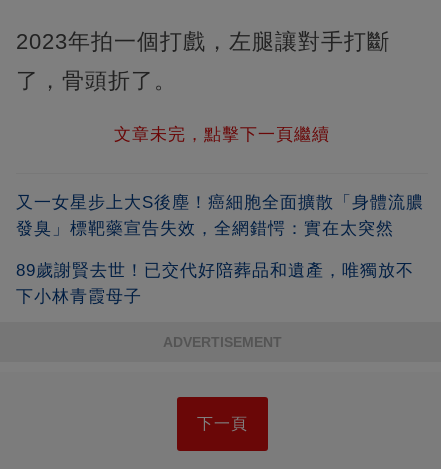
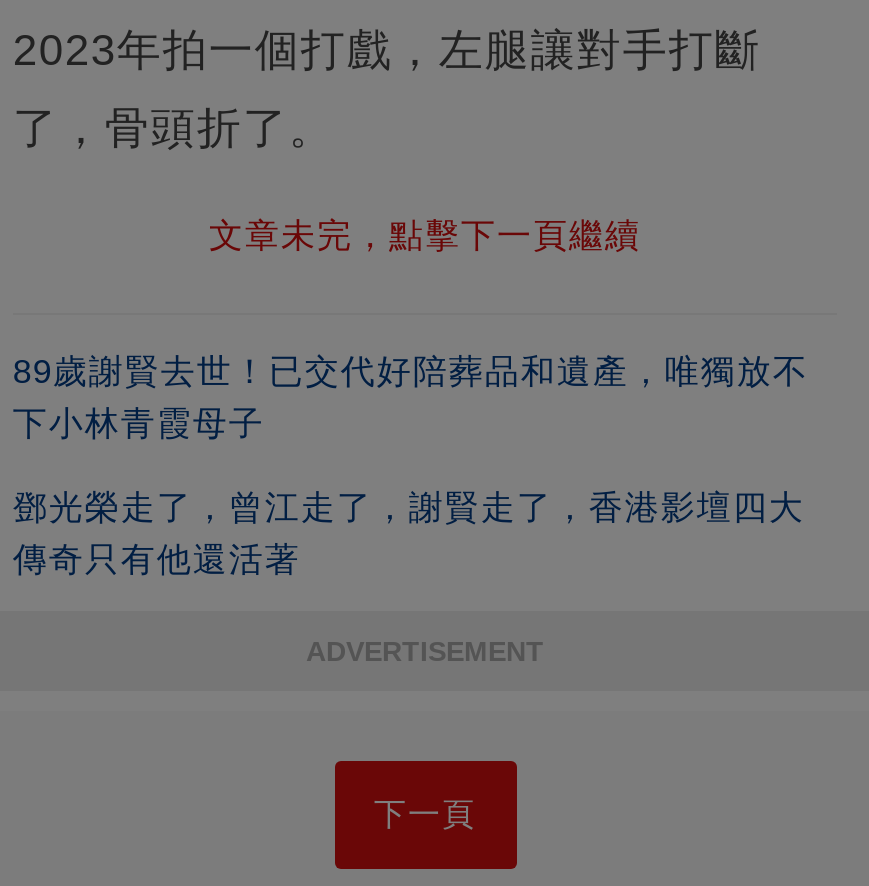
[16,193,424,238] 又一女星步上大S後塵！癌細胞全面擴散「身體流膿 | 發臭」標靶藥宣告失效，全網錯愕：實在太突然 -> none
moved [16,261,414,306] -> [13,353,809,443]: 89歲謝賢去世！已交代好陪葬品和遺產，唯獨放不 | 下小林青霞母子
none -> [13,489,805,579] 鄧光榮走了，曾江走了，謝賢走了，香港影壇四大 | 傳奇只有他還活著

